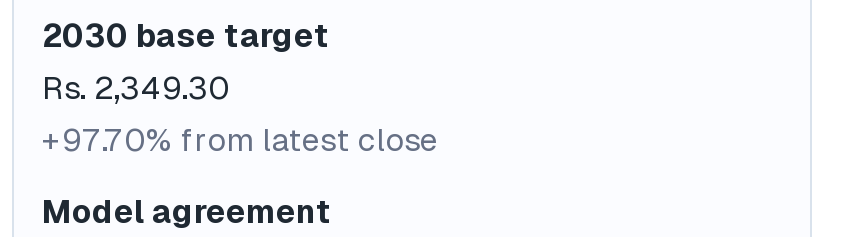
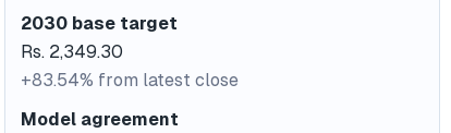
[42,120,438,158] +97.70% from latest close -> [21,69,239,90] +83.54% from latest close

